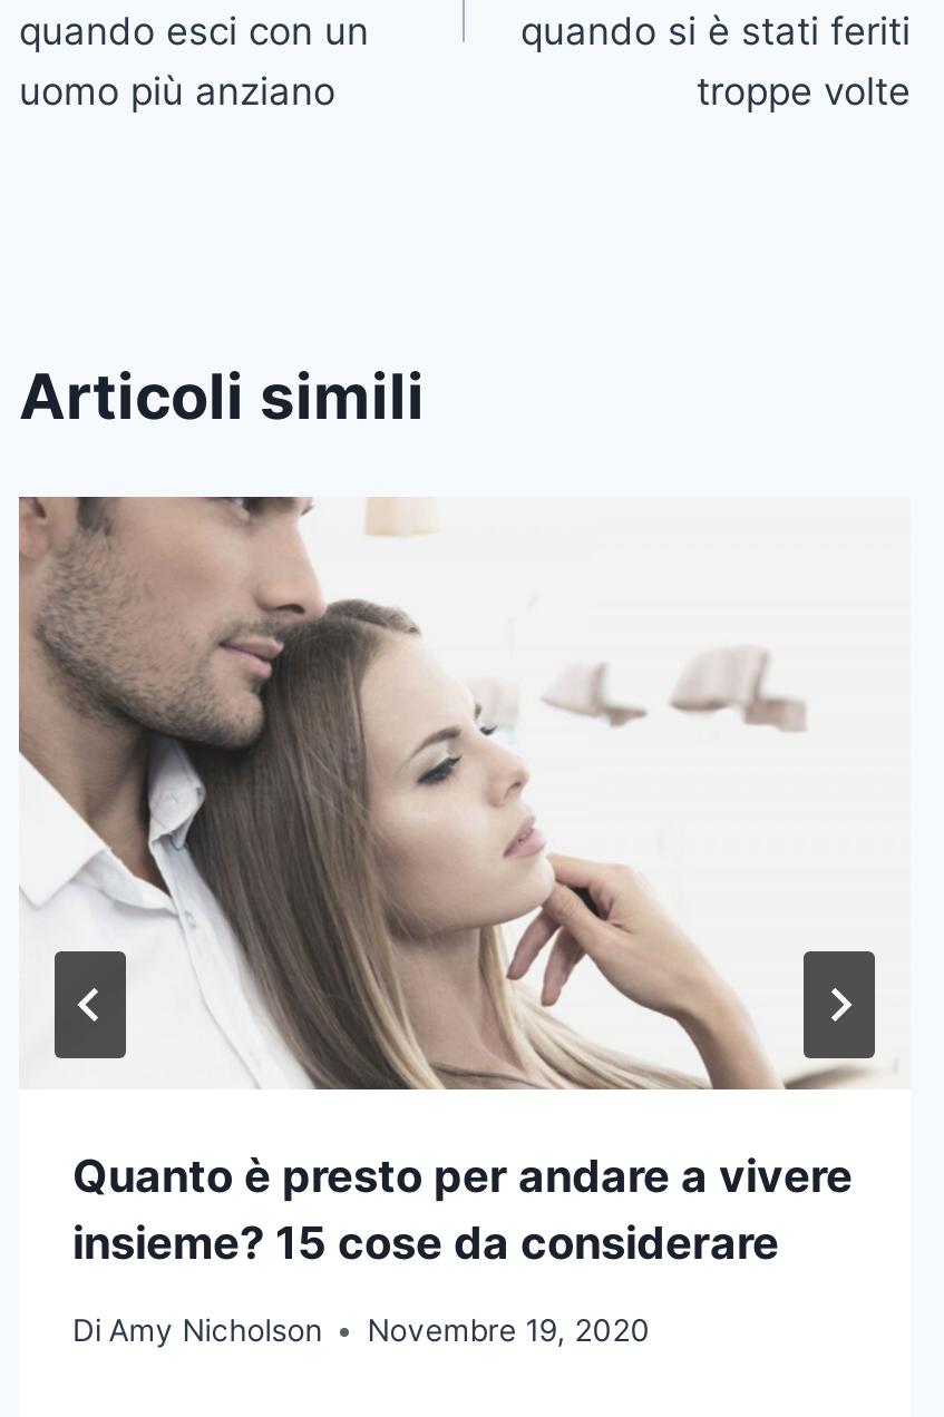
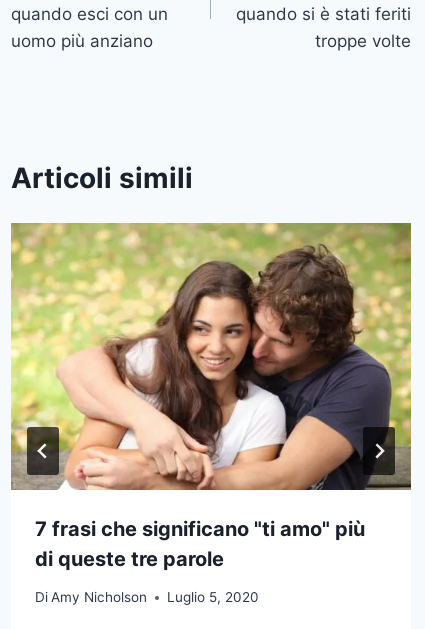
[17,495,911,1271] [image] | Quanto è presto per andare a vivere | insieme? 15 cose da considerare -> [10,222,412,571] [image] | 7 frasi che significano "ti amo" più | di queste tre parole
[72,1313,650,1348] Di Amy Nicholson Novembre 19, 2020 -> [35,589,259,605] Di Amy Nicholson Luglio 5, 2020

